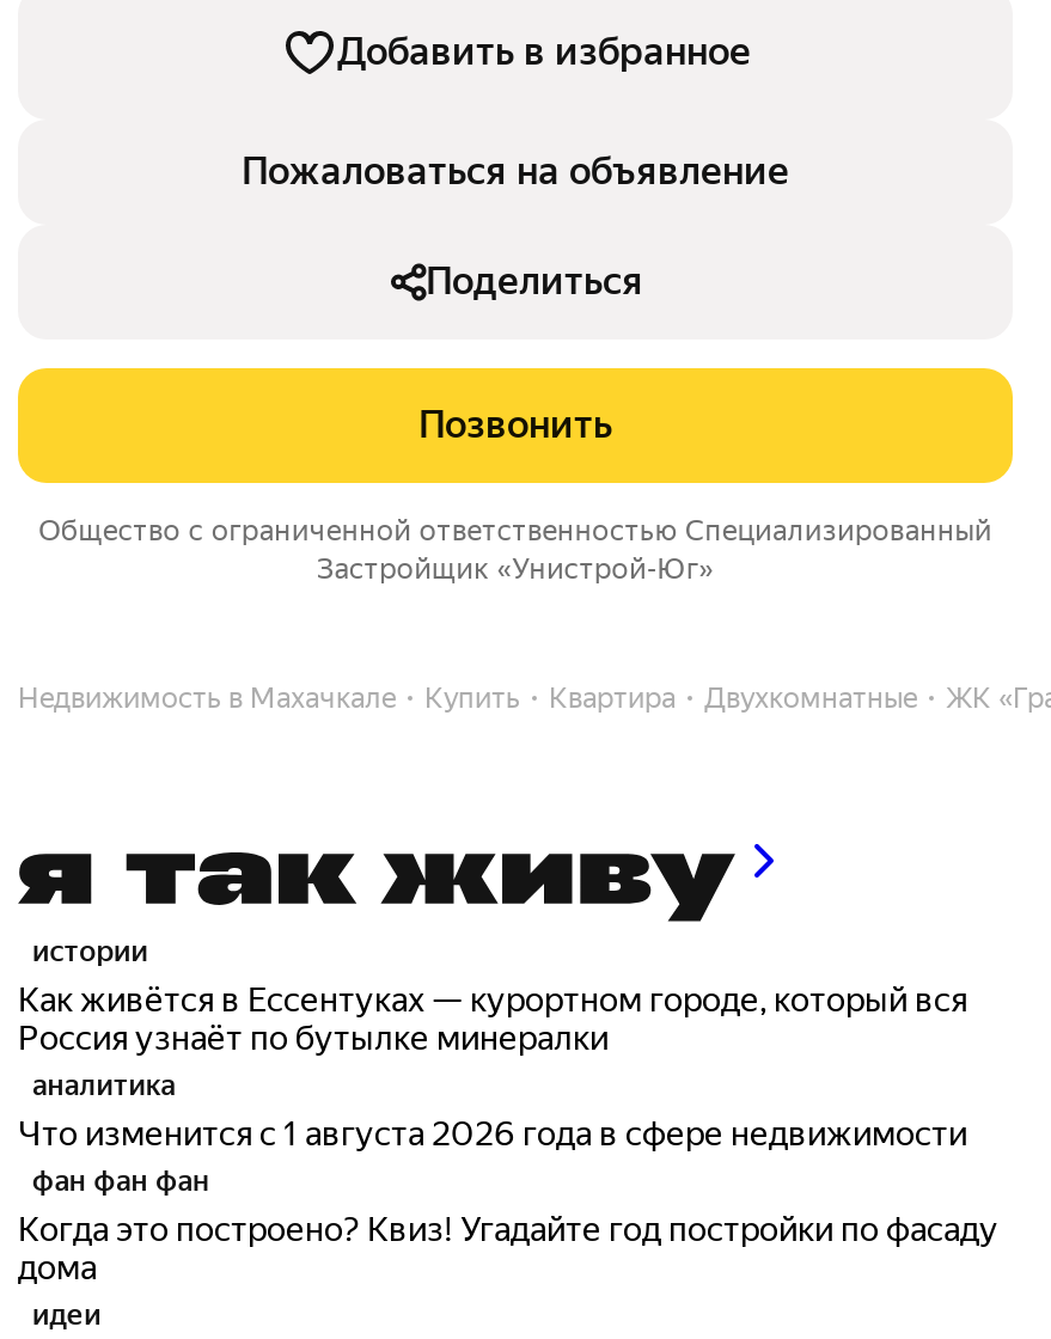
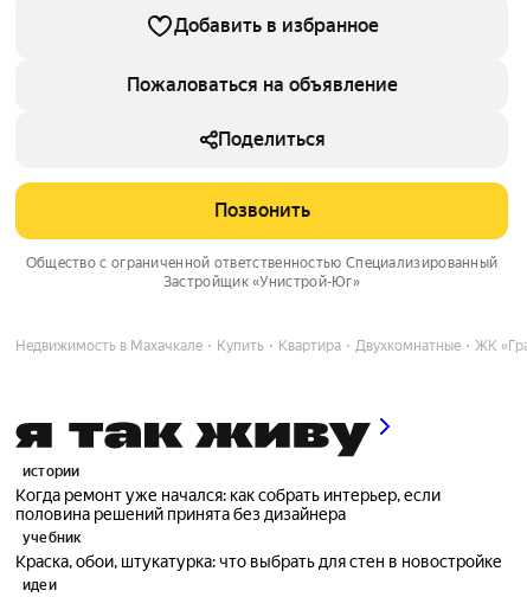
[18,980,998,1286] Как живётся в Ессентуках — курортном городе, который вся | Россия узнаёт по бутылке минералки | аналитика | Что изменится с 1 августа 2026 года в сфере недвижимости | фан фан фан | Когда это построено? Квиз! Угадайте год постройки по фасаду | дома -> [15,486,502,571] Когда ремонт уже начался: как собрать интерьер, если | половина решений принята без дизайнера | учебник | Краска, обои, штукатурка: что выбрать для стен в новостройке

